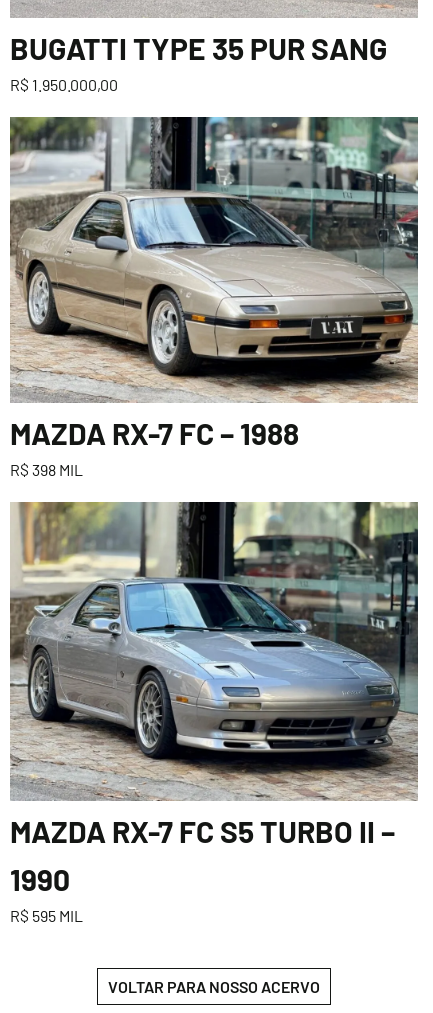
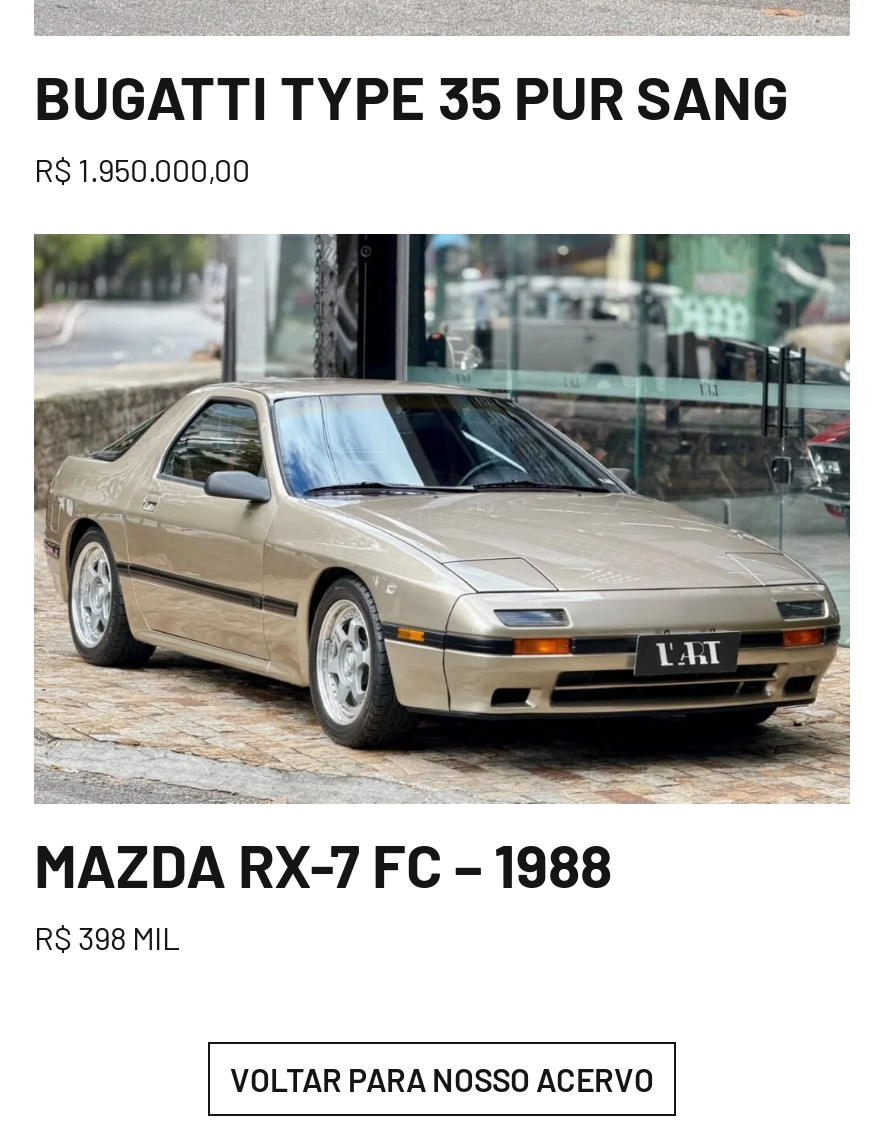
[10,501,419,925] [image] | MAZDA RX-7 FC S5 TURBO II – | 1990 | R$ 595 MIL -> none

